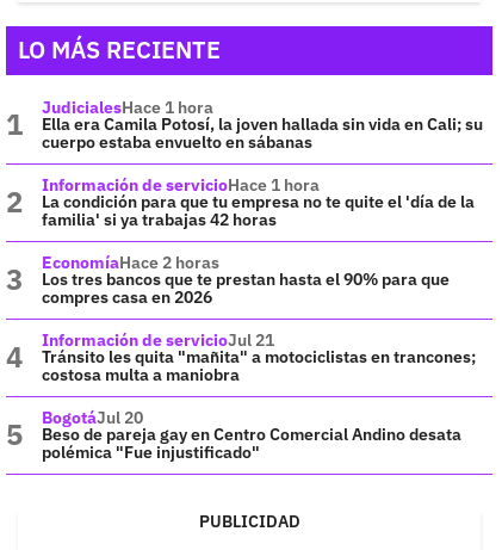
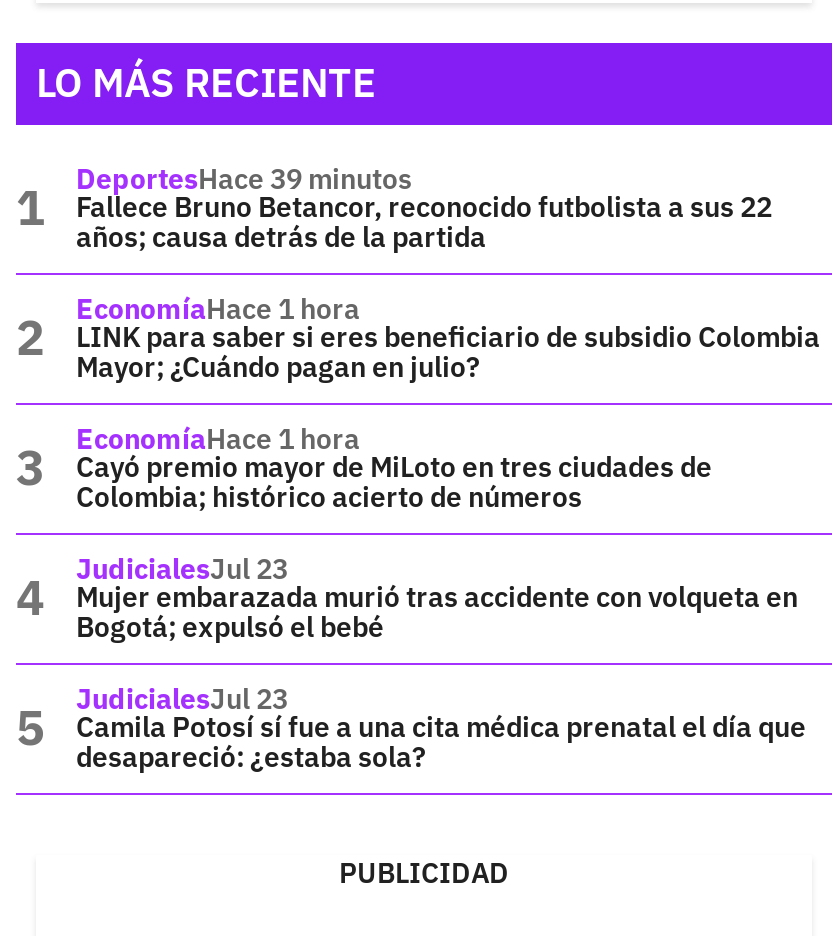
[42,96,483,152] JudicialesHace 1 hora | Ella era Camila Potosí, la joven hallada sin vida en Cali; su | cuerpo estaba envuelto en sábanas -> [76,160,772,254] DeportesHace 39 minutos | Fallece Bruno Betancor, reconocido futbolista a sus 22 | años; causa detrás de la partida
[42,174,475,230] Información de servicioHace 1 hora | La condición para que tu empresa no te quite el 'día de la | familia' si ya trabajas 42 horas -> [76,290,820,384] EconomíaHace 1 hora | LINK para saber si eres beneficiario de subsidio Colombia | Mayor; ¿Cuándo pagan en julio?
[42,251,450,307] EconomíaHace 2 horas | Los tres bancos que te prestan hasta el 90% para que | compres casa en 2026 -> [76,420,712,514] EconomíaHace 1 hora | Cayó premio mayor de MiLoto en tres ciudades de | Colombia; histórico acierto de números
[42,329,476,385] Información de servicioJul 21 | Tránsito les quita "mañita" a motociclistas en trancones; | costosa multa a maniobra -> [76,550,798,644] JudicialesJul 23 | Mujer embarazada murió tras accidente con volqueta en | Bogotá; expulsó el bebé
[42,406,461,462] BogotáJul 20 | Beso de pareja gay en Centro Comercial Andino desata | polémica "Fue injustificado" -> [76,680,806,774] JudicialesJul 23 | Camila Potosí sí fue a una cita médica prenatal el día que | desapareció: ¿estaba sola?

